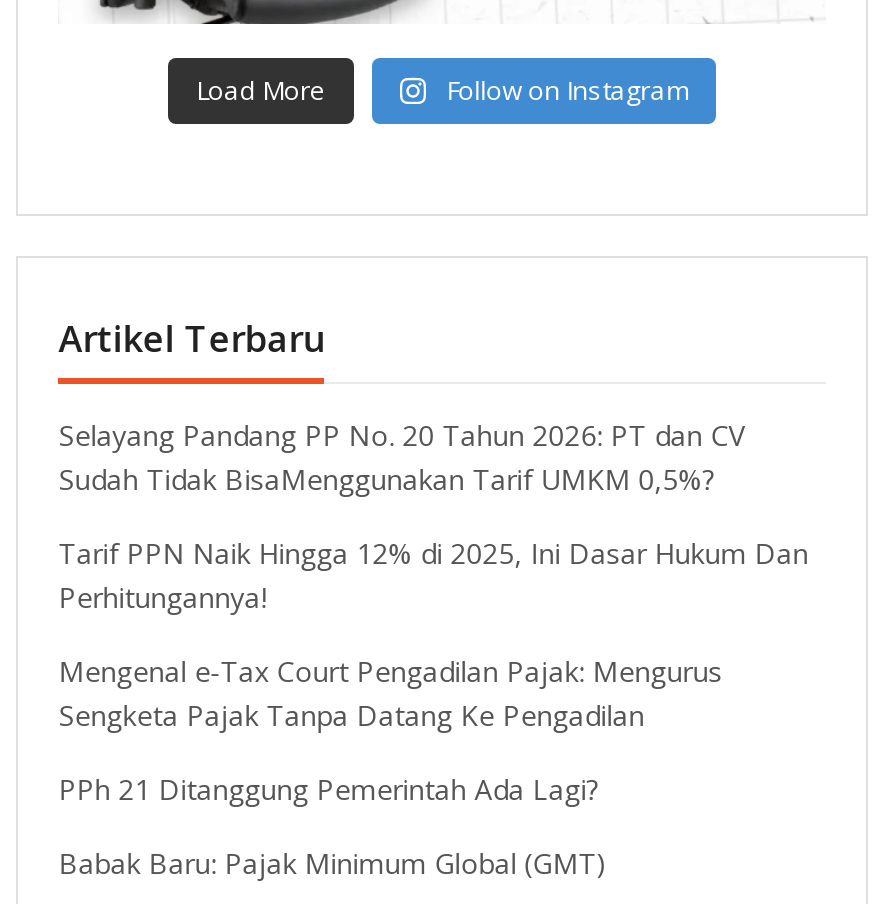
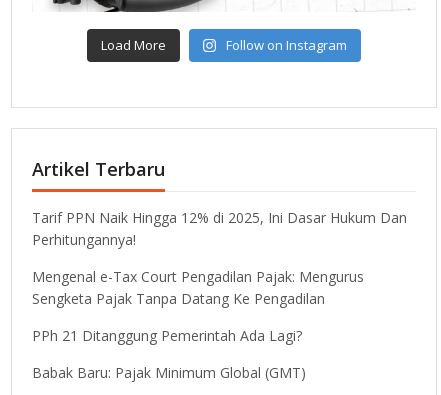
[58,416,744,498] Selayang Pandang PP No. 20 Tahun 2026: PT dan CV | Sudah Tidak BisaMenggunakan Tarif UMKM 0,5%? -> none

